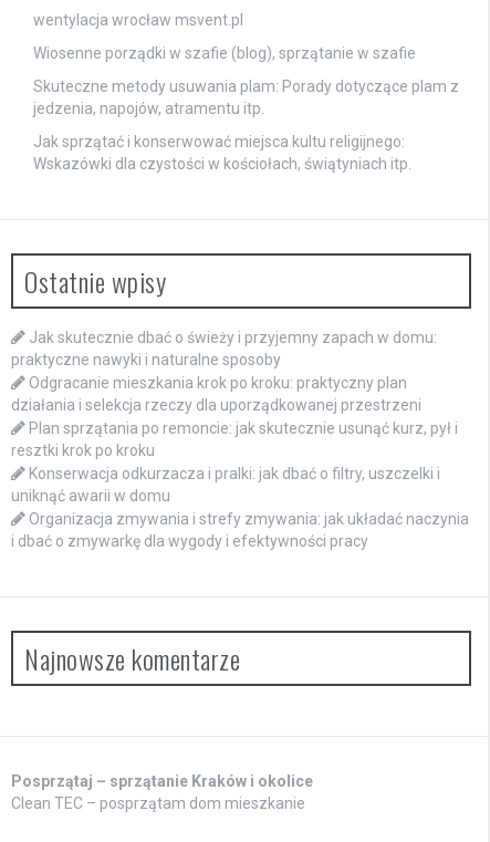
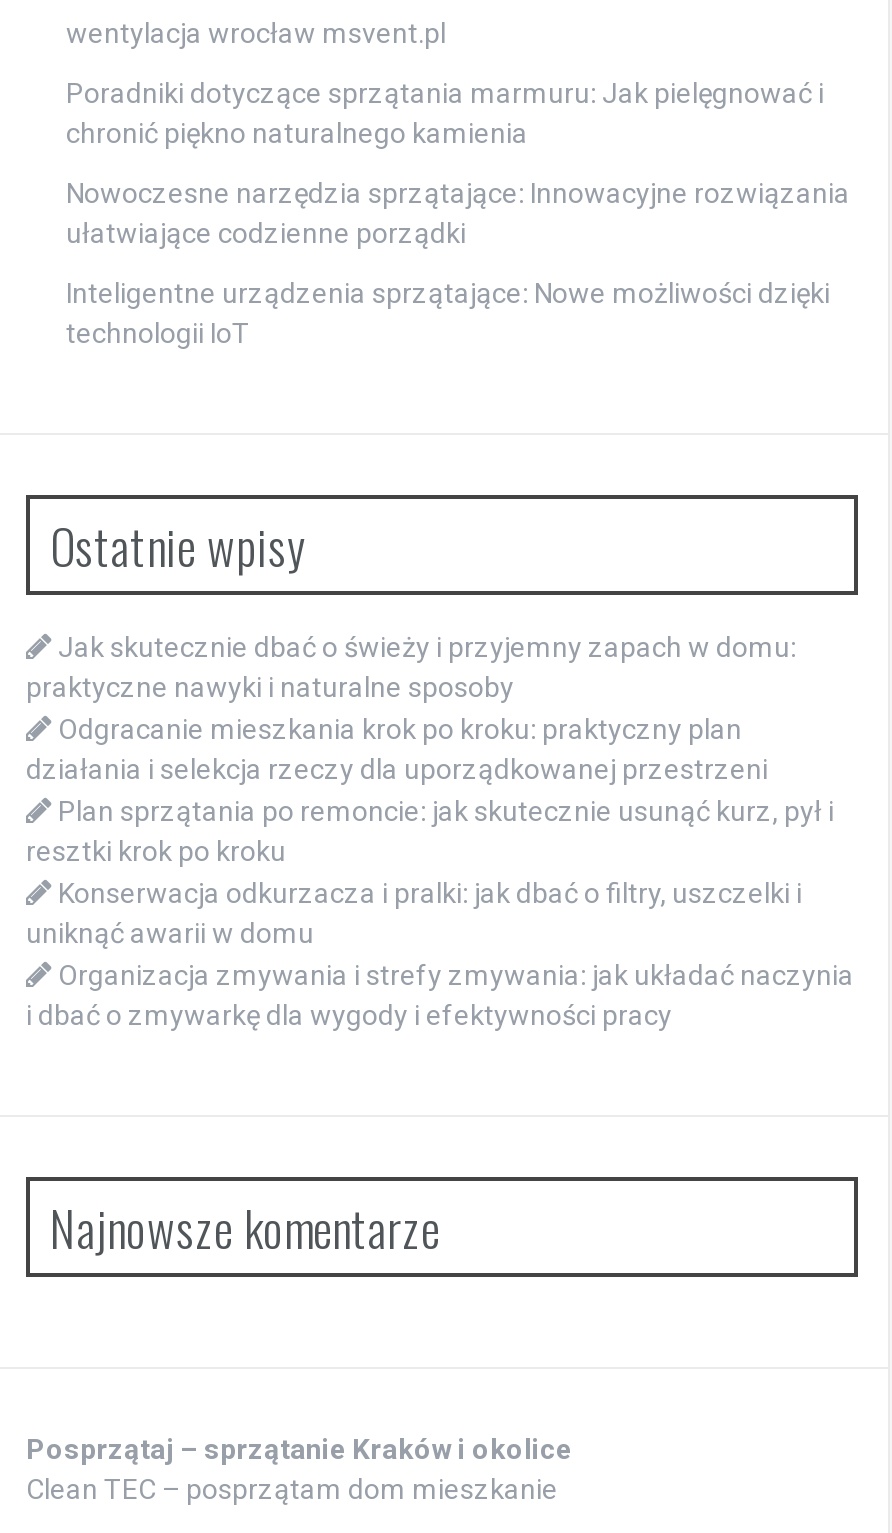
[33,44,416,62] Wiosenne porządki w szafie (blog), sprzątanie w szafie -> [66,78,824,150] Poradniki dotyczące sprzątania marmuru: Jak pielęgnować i | chronić piękno naturalnego kamienia
[33,77,459,117] Skuteczne metody usuwania plam: Porady dotyczące plam z | jedzenia, napojów, atramentu itp. -> [66,178,850,250] Nowoczesne narzędzia sprzątające: Innowacyjne rozwiązania | ułatwiające codzienne porządki
[33,132,411,172] Jak sprzątać i konserwować miejsca kultu religijnego: | Wskazówki dla czystości w kościołach, świątyniach itp. -> [66,278,830,350] Inteligentne urządzenia sprzątające: Nowe możliwości dzięki | technologii IoT

